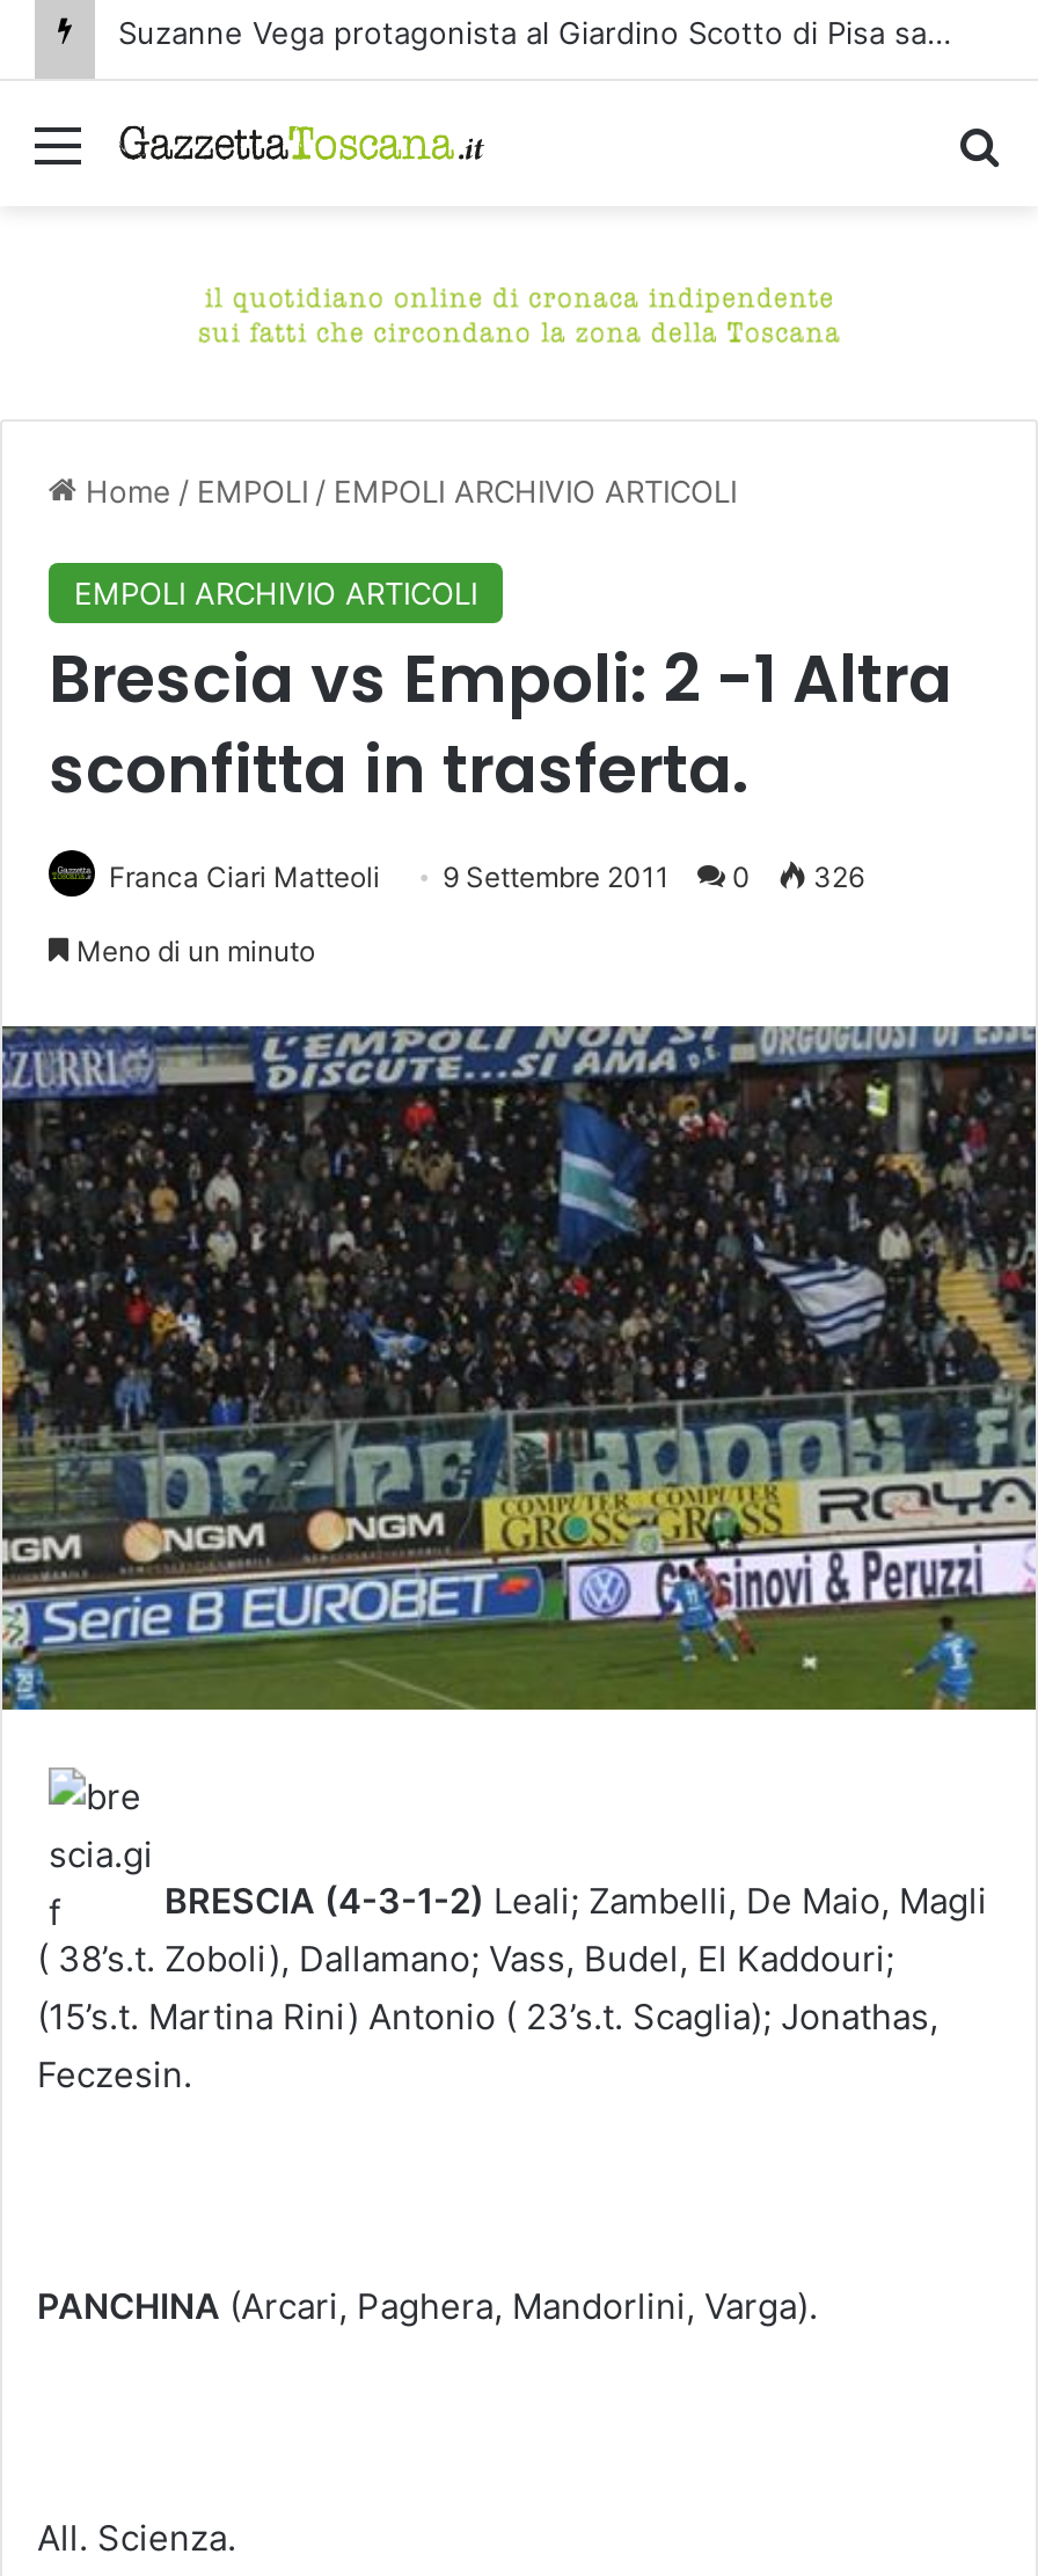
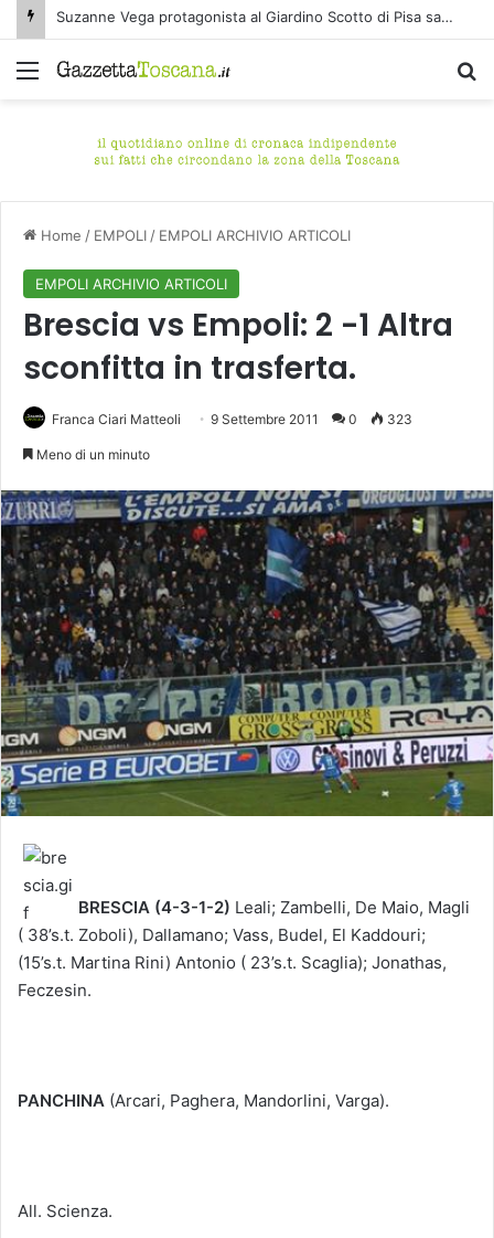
[109,859,864,894] Franca Ciari Matteoli 9 Settembre 2011 0 326 -> [52,411,412,427] Franca Ciari Matteoli 9 Settembre 2011 0 323

